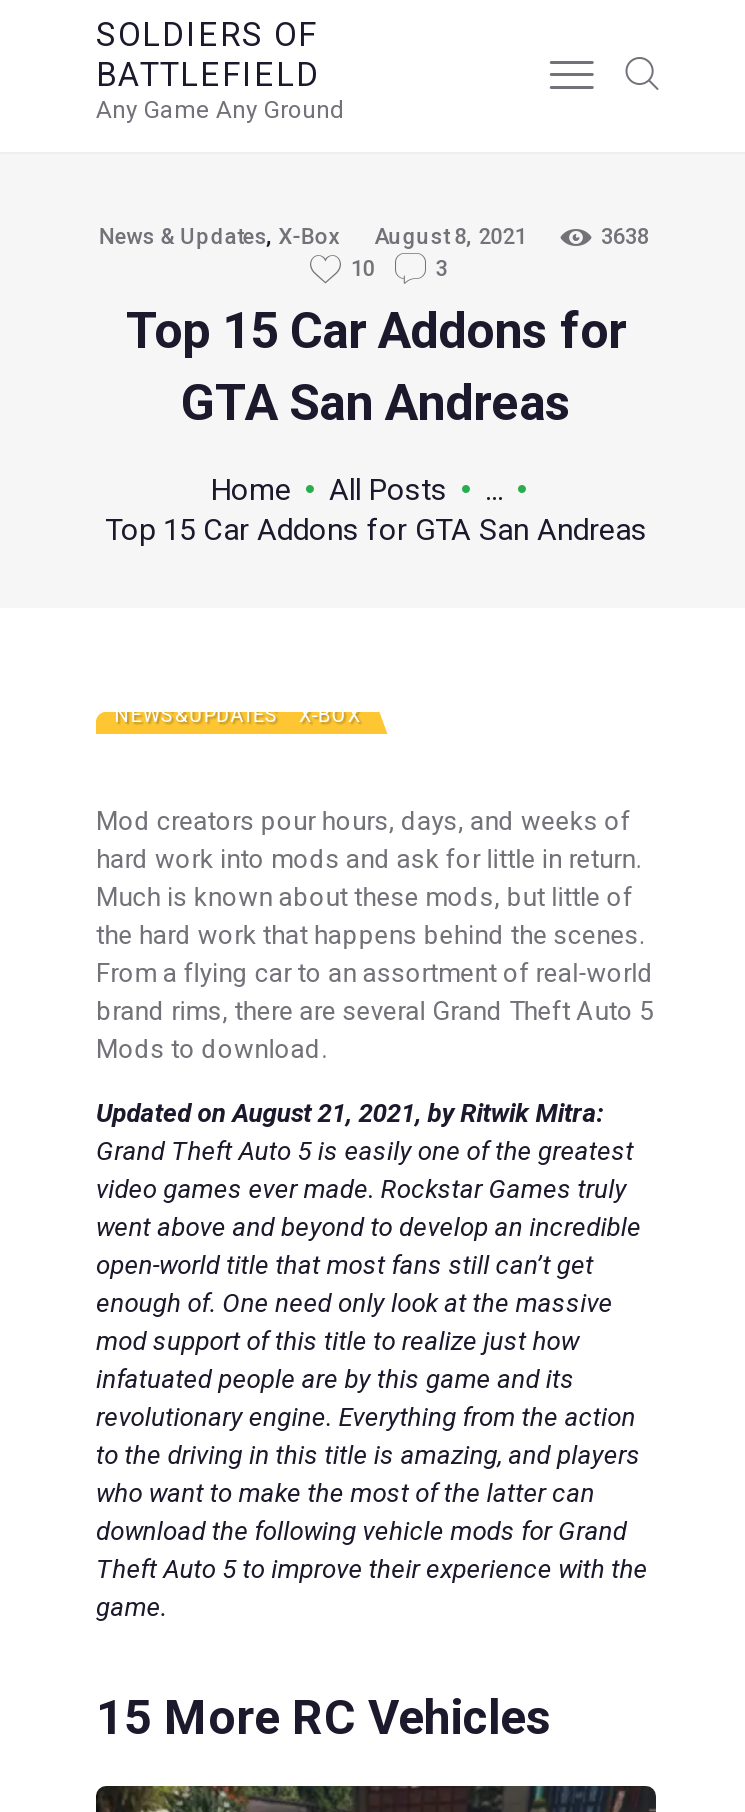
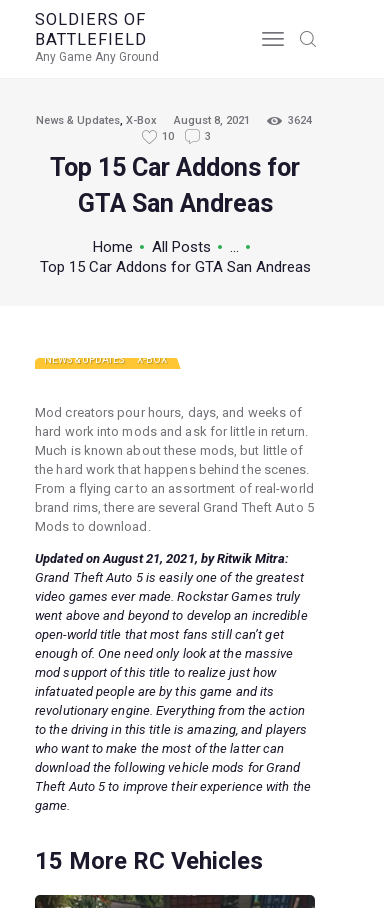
[601,223,649,249] 3638 -> [287,114,311,127] 3624

